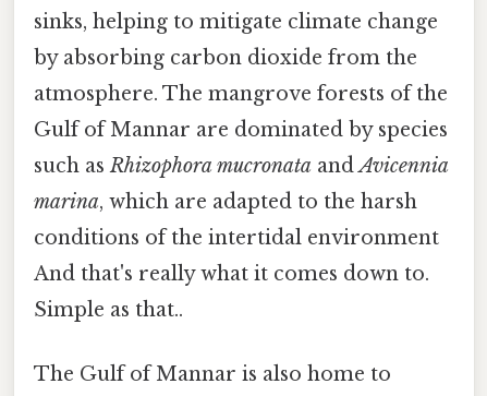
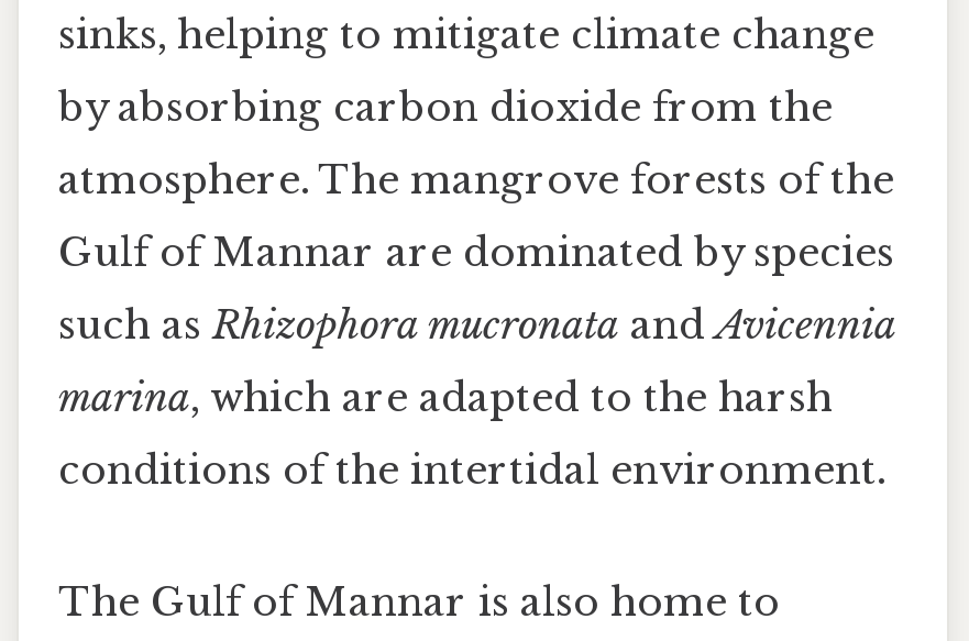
[34,226,439,322] conditions of the intertidal environment | And that's really what it comes down to. | Simple as that.. -> [58,447,885,496] conditions of the intertidal environment.

